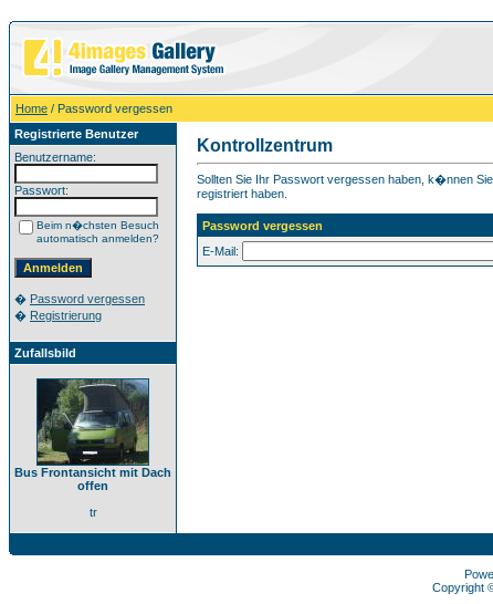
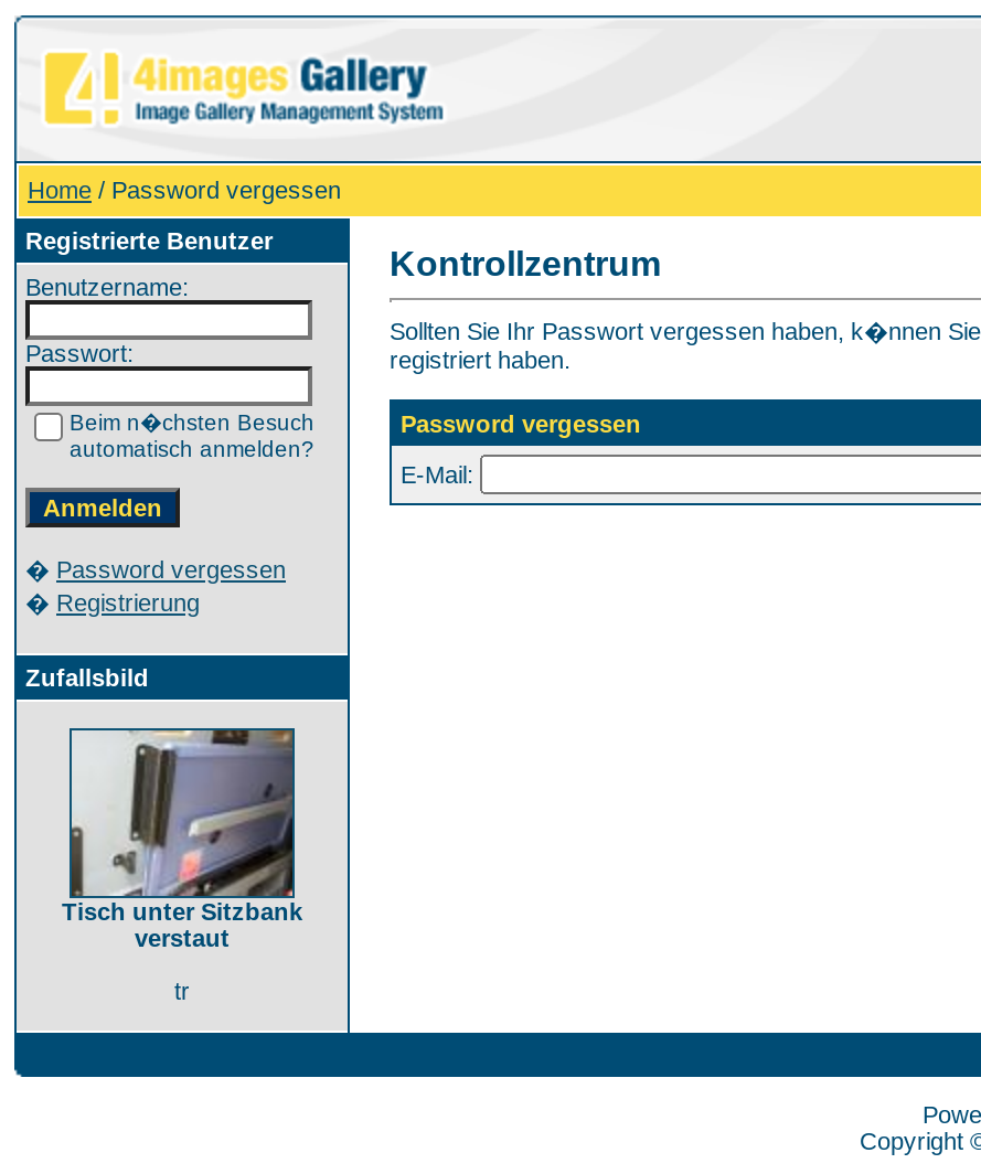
[14,378,171,492] [image] | Bus Frontansicht mit Dach | offen -> [62,728,302,951] [image] | Tisch unter Sitzbank | verstaut

